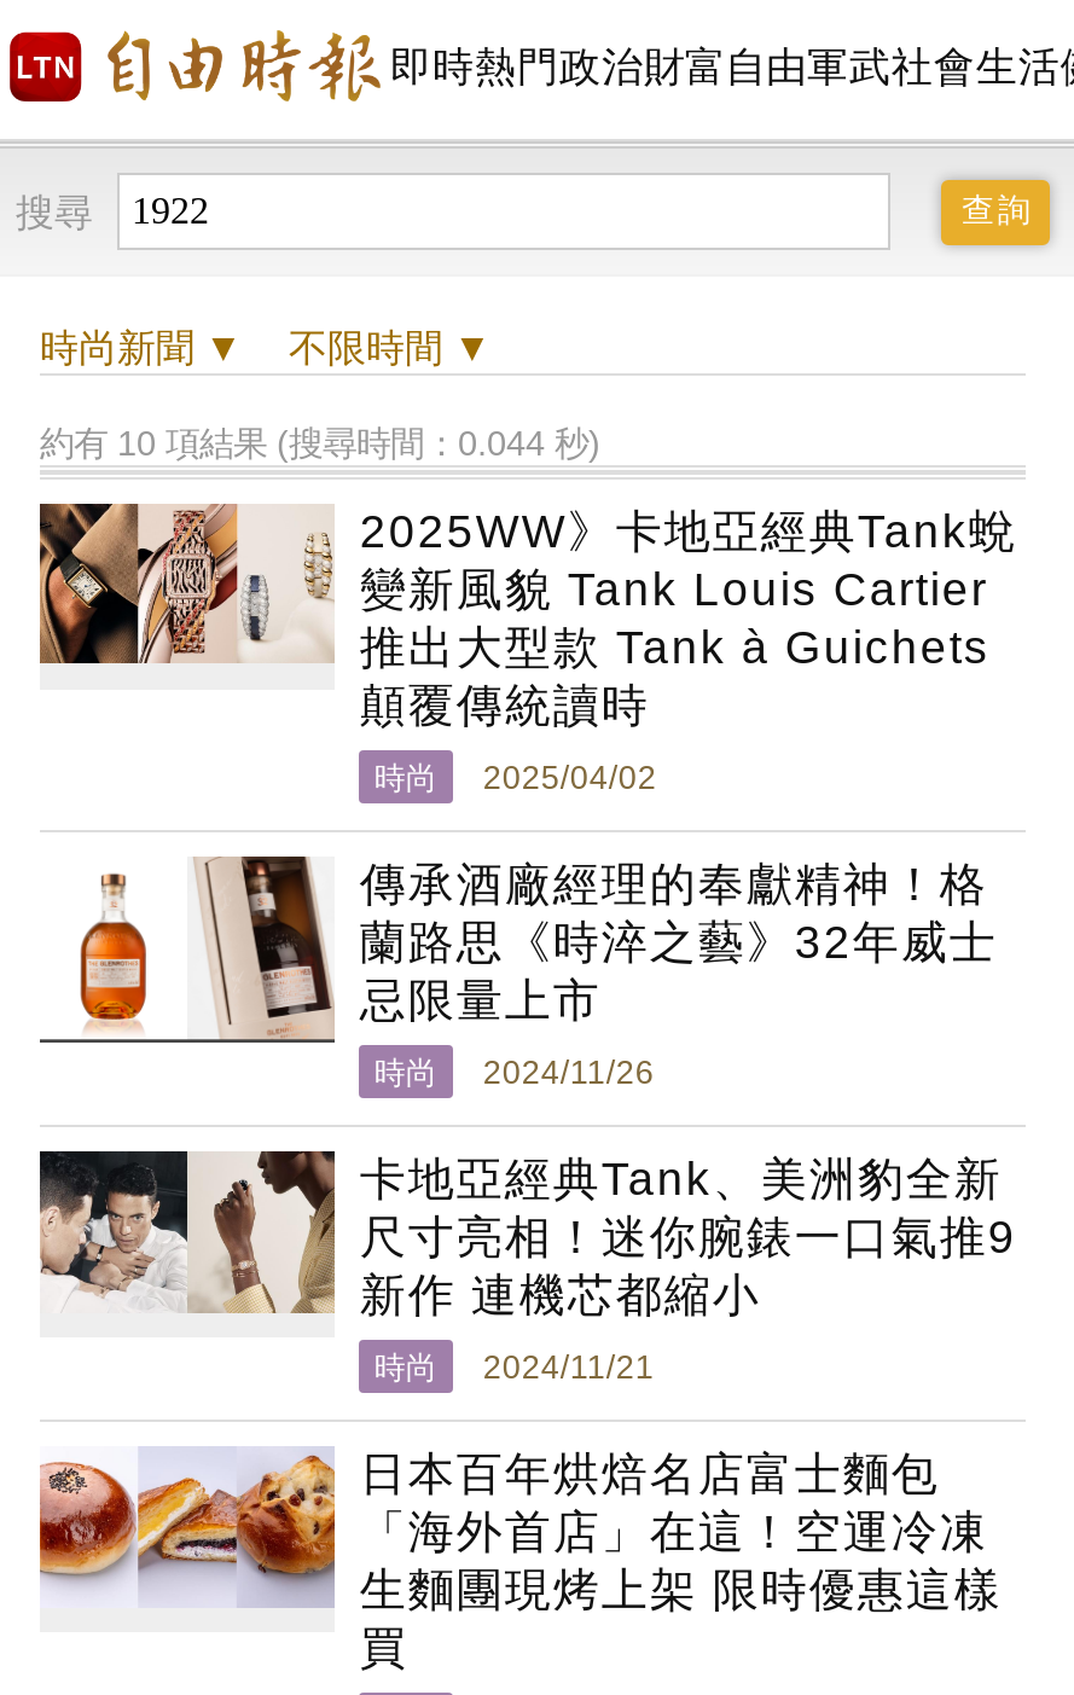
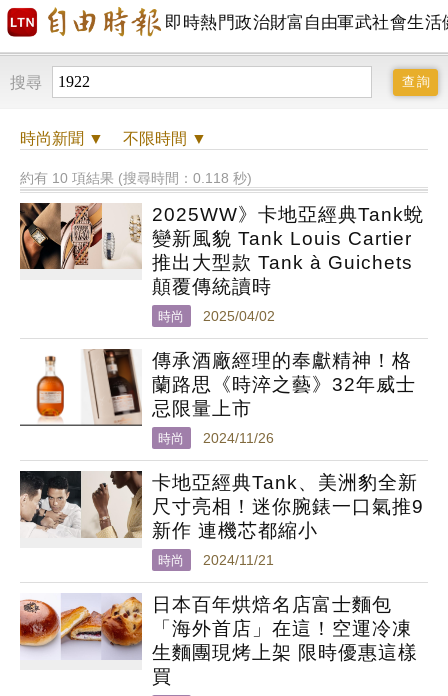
[40,424,600,462] 約有 10 項結果 (搜尋時間：0.044 秒) -> [20,170,252,186] 約有 10 項結果 (搜尋時間：0.118 秒)

